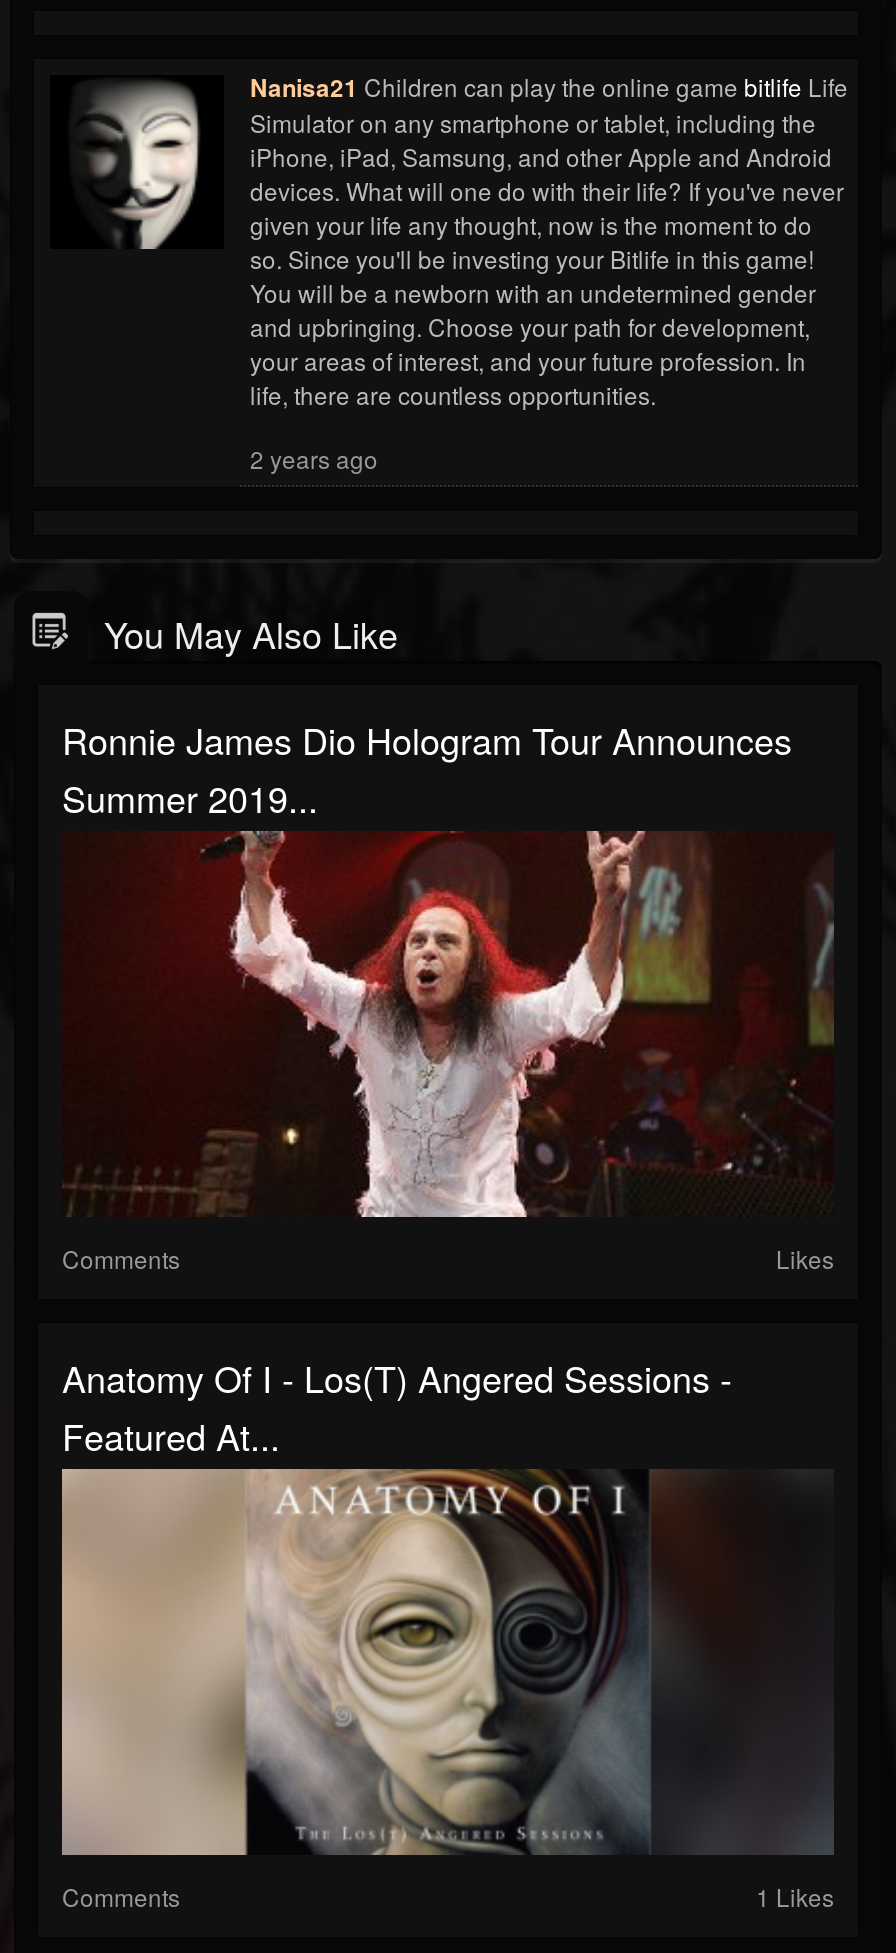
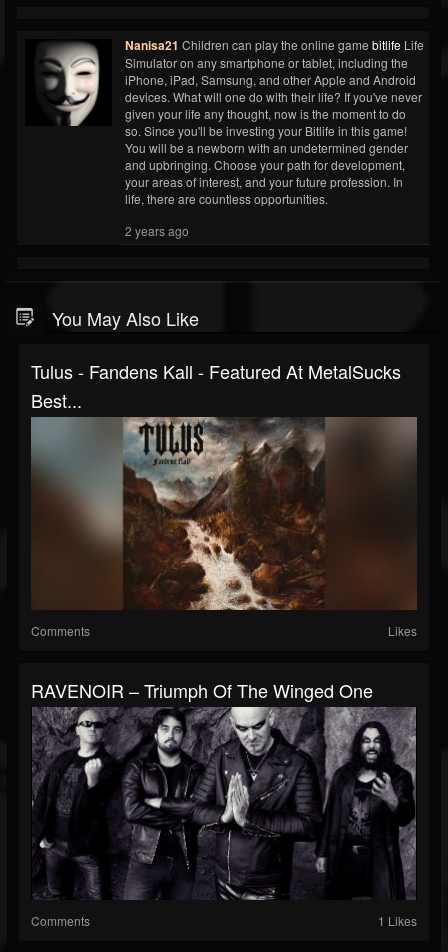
[62,713,792,823] Ronnie James Dio Hologram Tour Announces | Summer 2019... -> [31,358,401,413] Tulus - Fandens Kall - Featured At MetalSucks | Best...
[62,829,834,1219] [image] -> [30,416,418,611] [image]
[62,1351,732,1461] Anatomy Of I - Los(T) Angered Sessions - | Featured At... -> [31,677,373,703] RAVENOIR – Triumph Of The Winged One
[60,1471,834,1857] [image] -> [31,707,416,900] [image]

